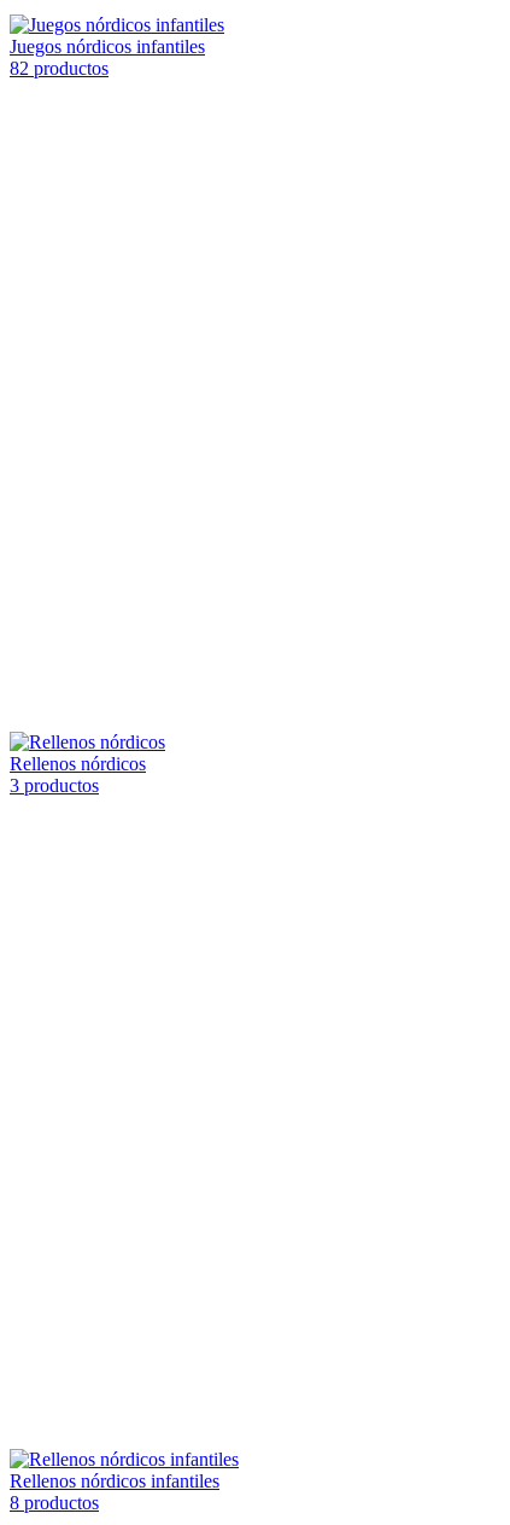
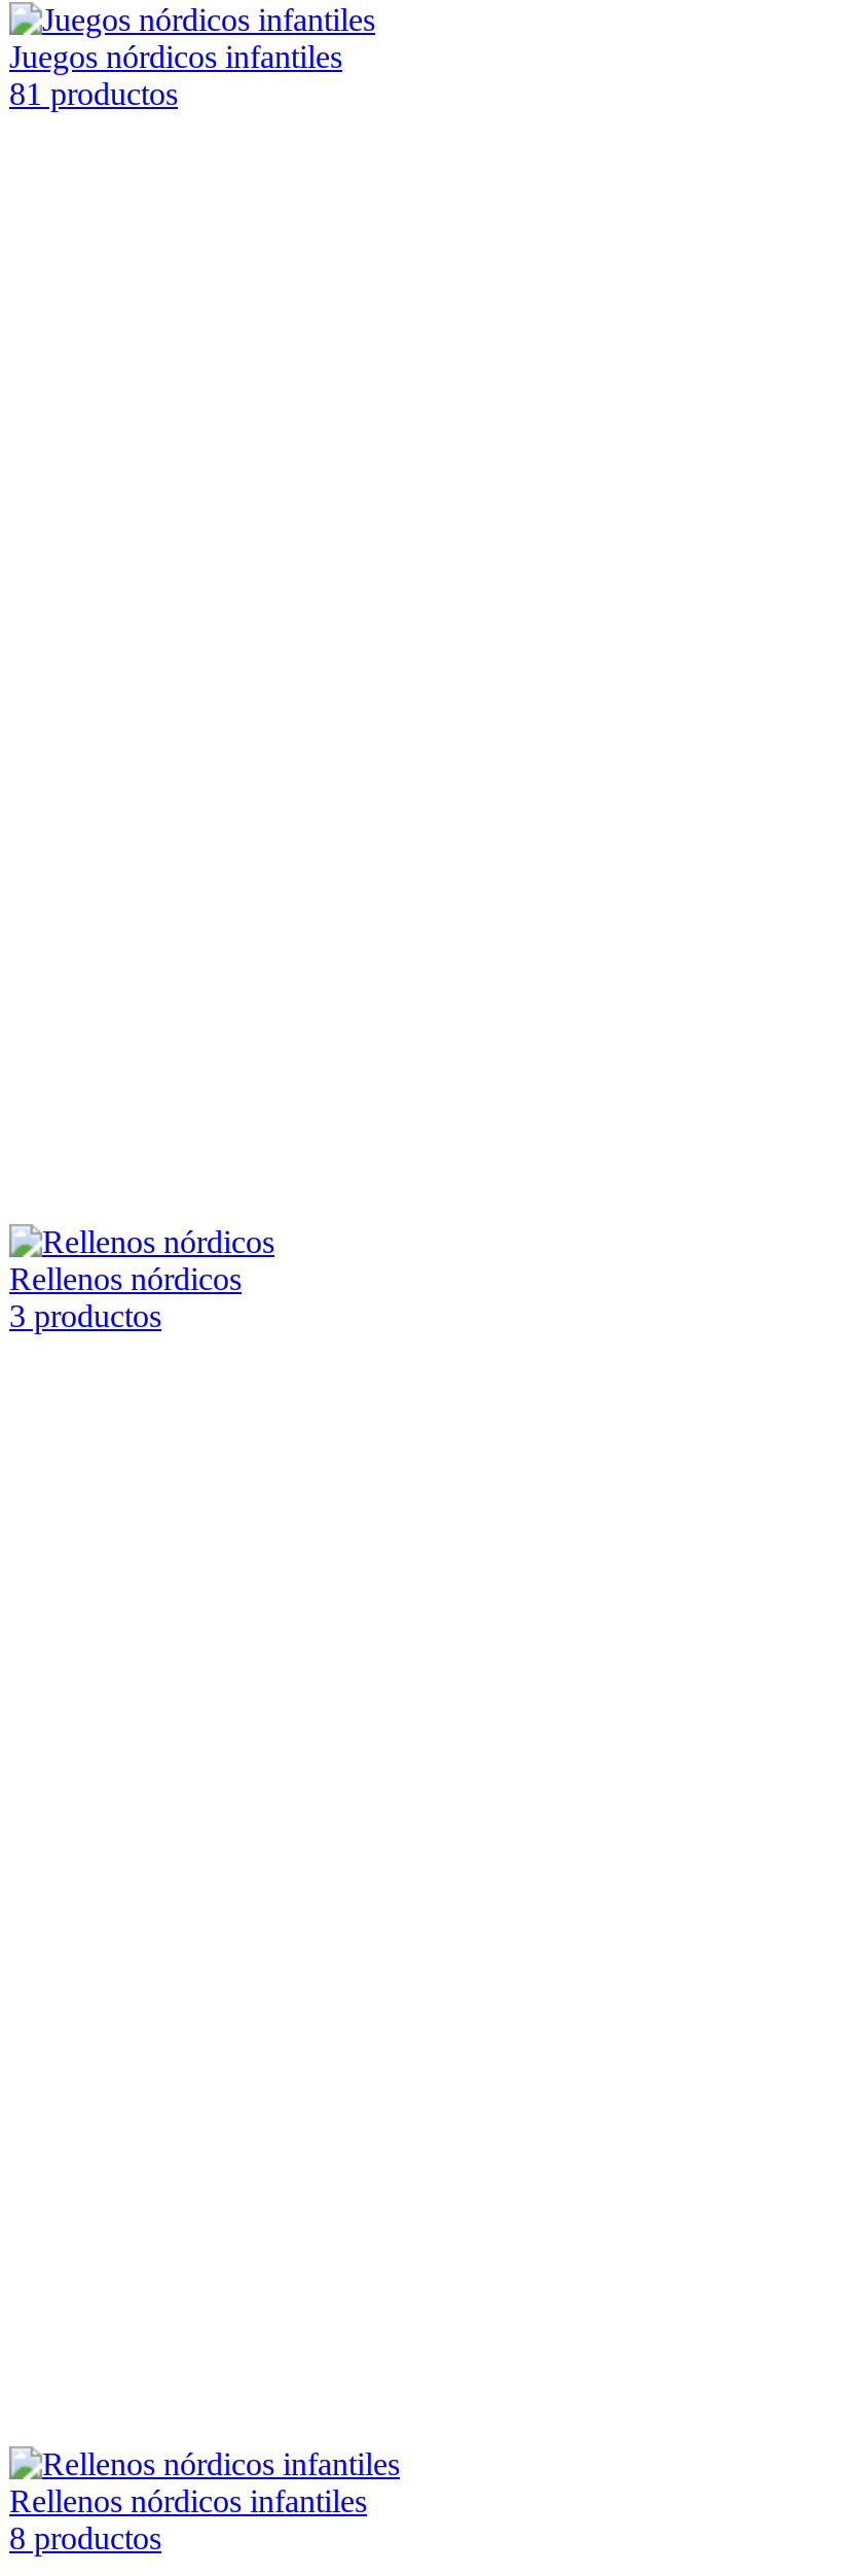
[10,58,109,78] 82 productos -> [9,76,178,110] 81 productos

